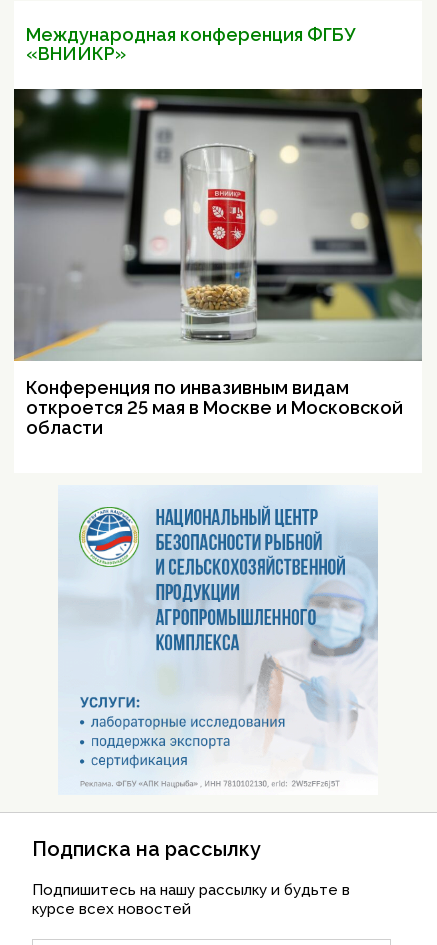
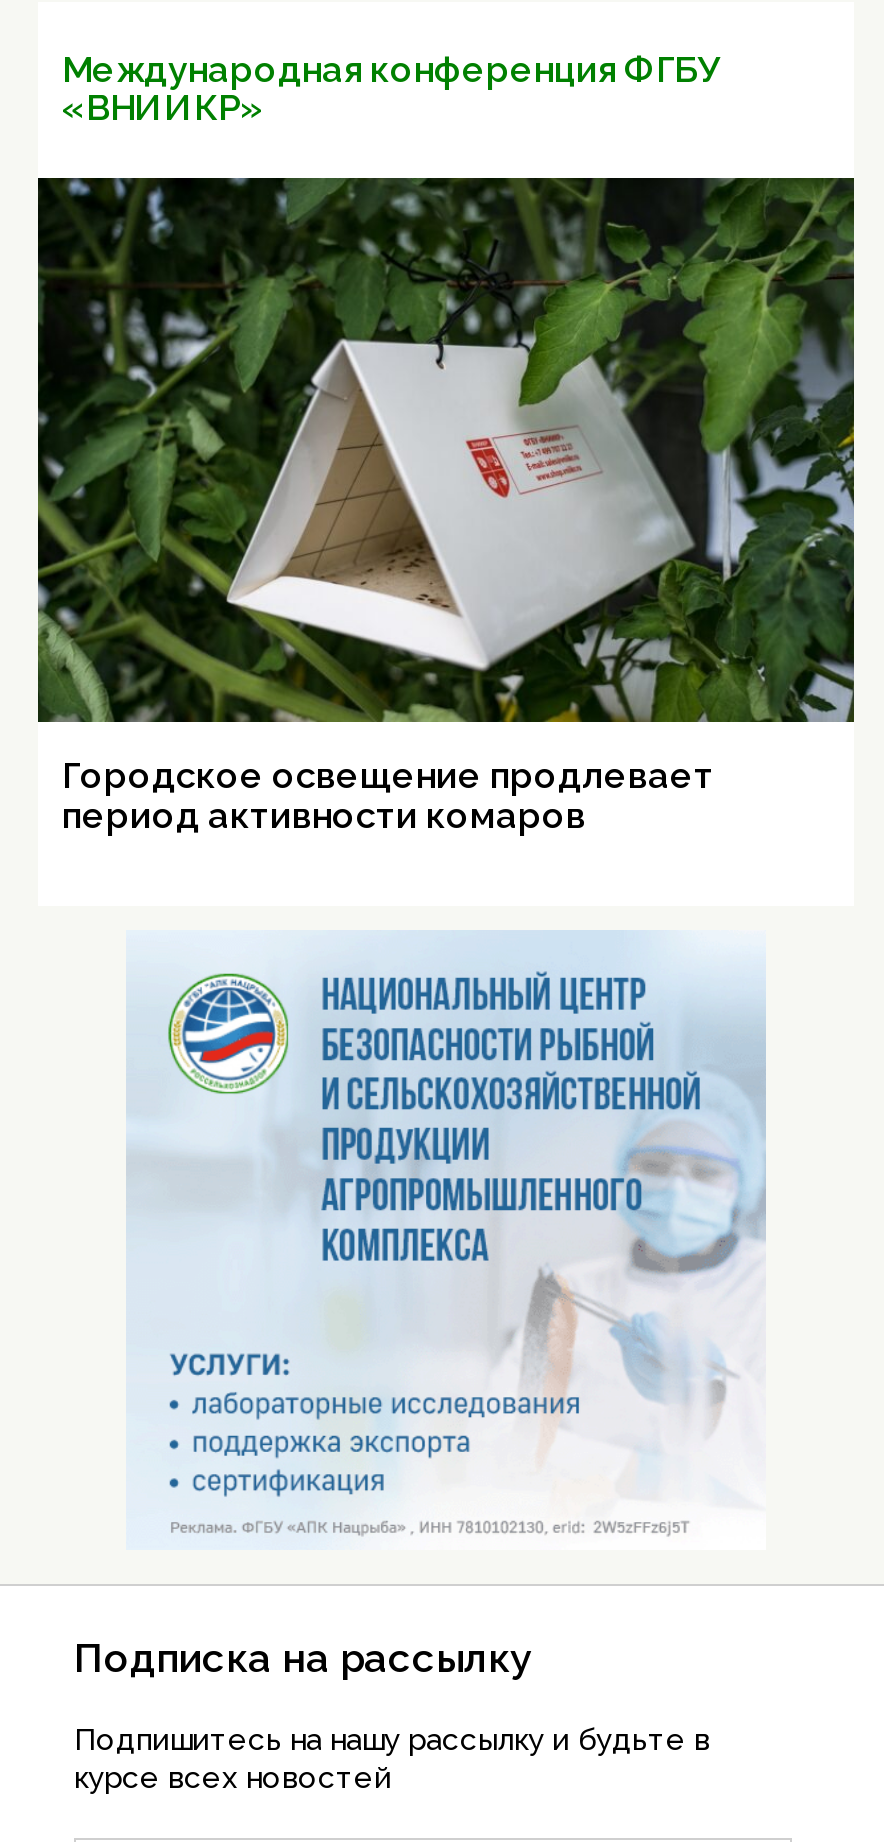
[13,88,423,438] [image] | Конференция по инвазивным видам | откроется 25 мая в Москве и Московской | области -> [36,176,856,835] [image] | Городское освещение продлевает | период активности комаров

